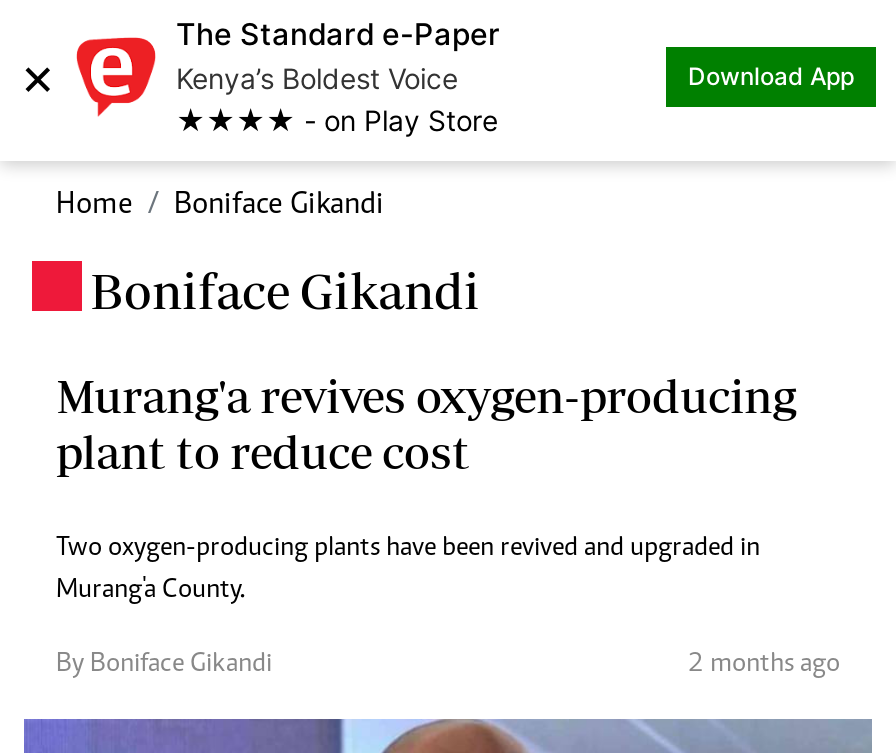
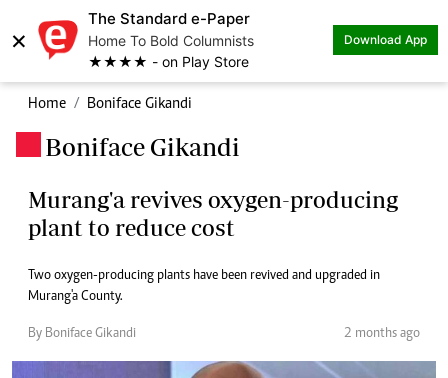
[176,61,458,95] Kenya’s Boldest Voice -> [88,32,254,49] Home To Bold Columnists

